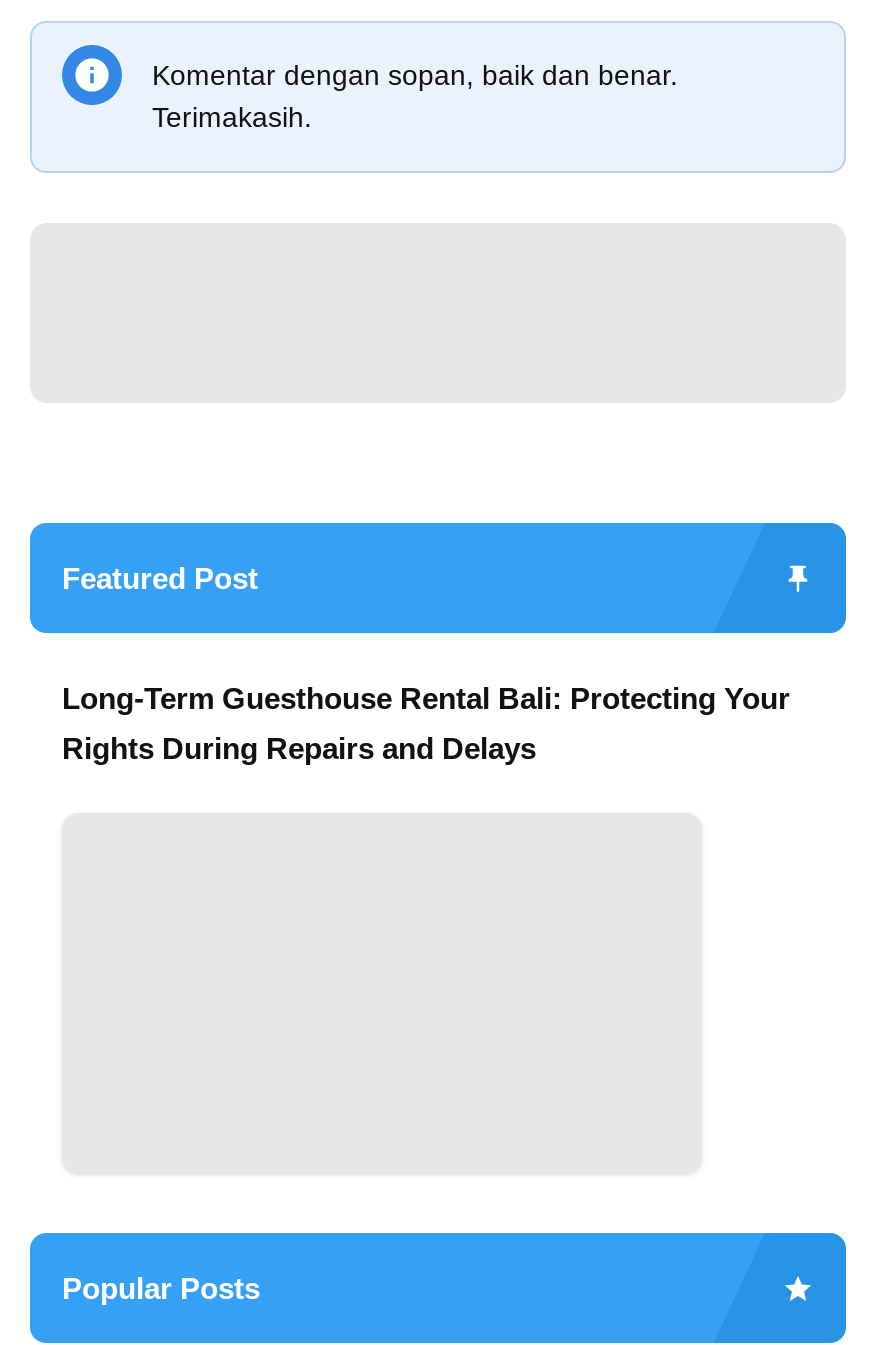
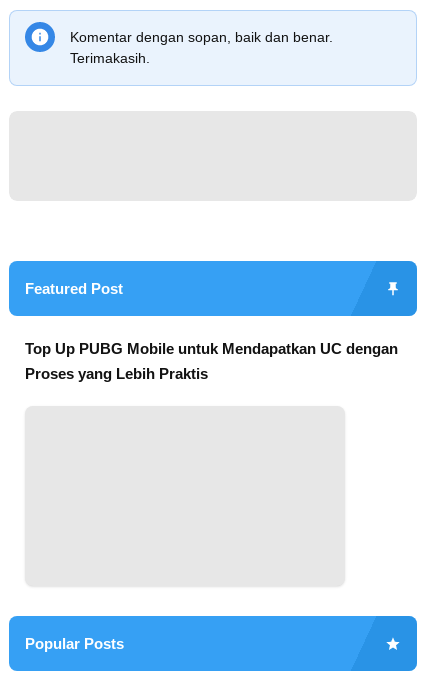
[62,681,790,715] Long-Term Guesthouse Rental Bali: Protecting Your -> [25,340,398,357] Top Up PUBG Mobile untuk Mendapatkan UC dengan
[62,731,536,765] Rights During Repairs and Delays -> [25,365,208,382] Proses yang Lebih Praktis

